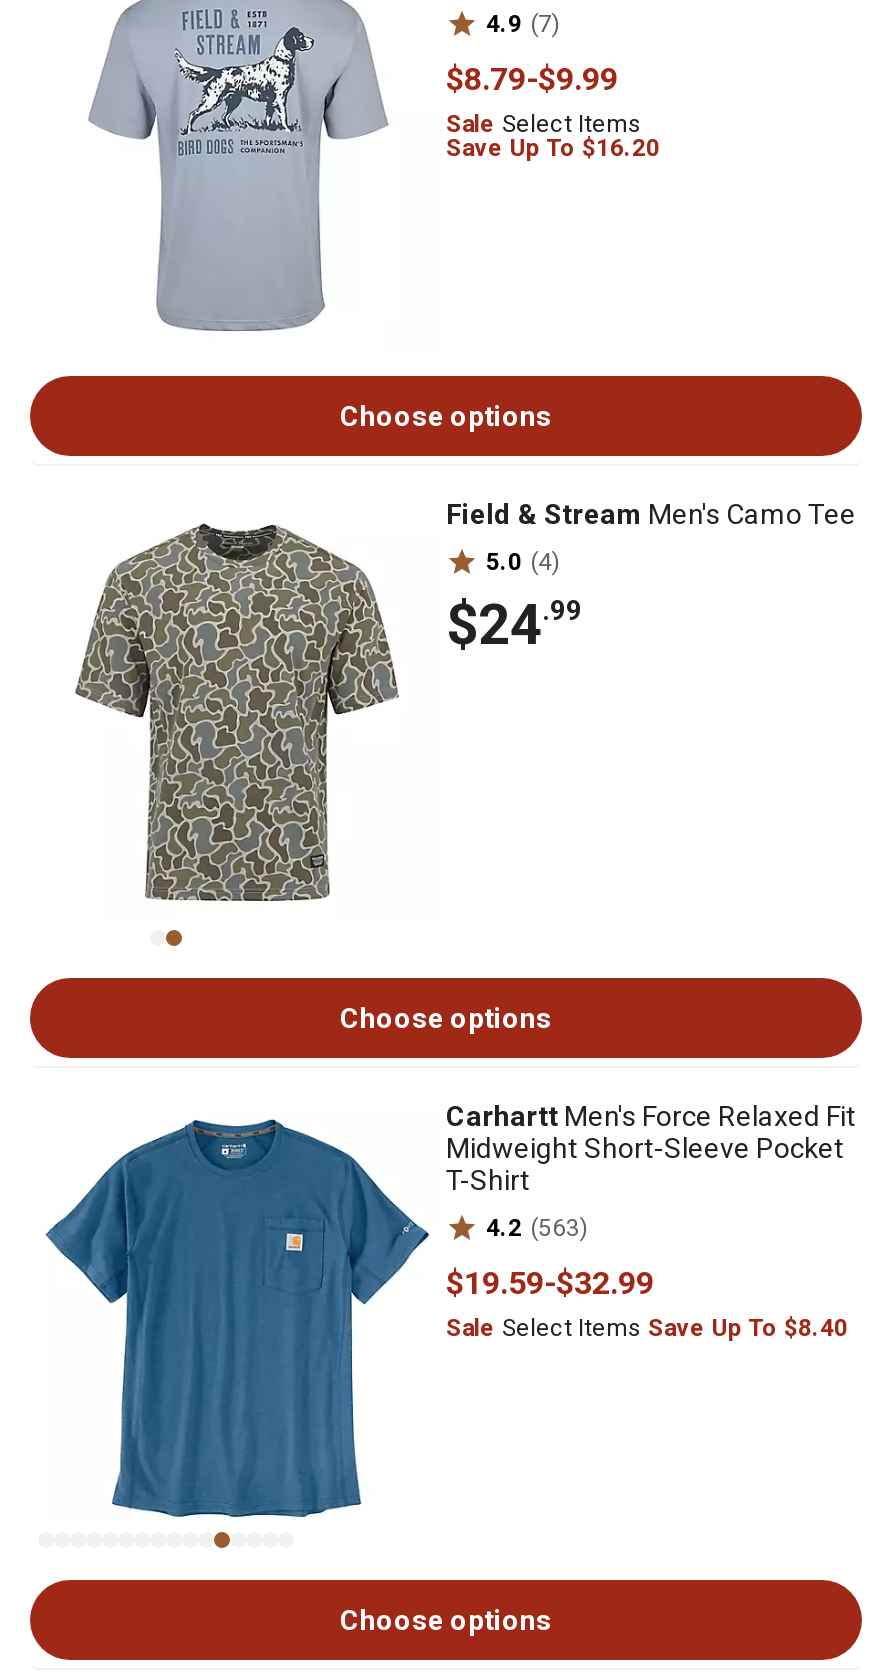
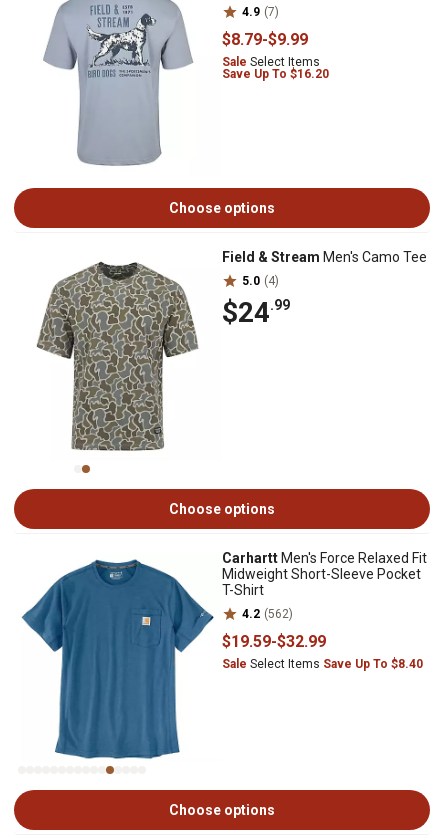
[486,1214,588,1242] 4.2 (563) -> [242,607,293,621] 4.2 (562)

